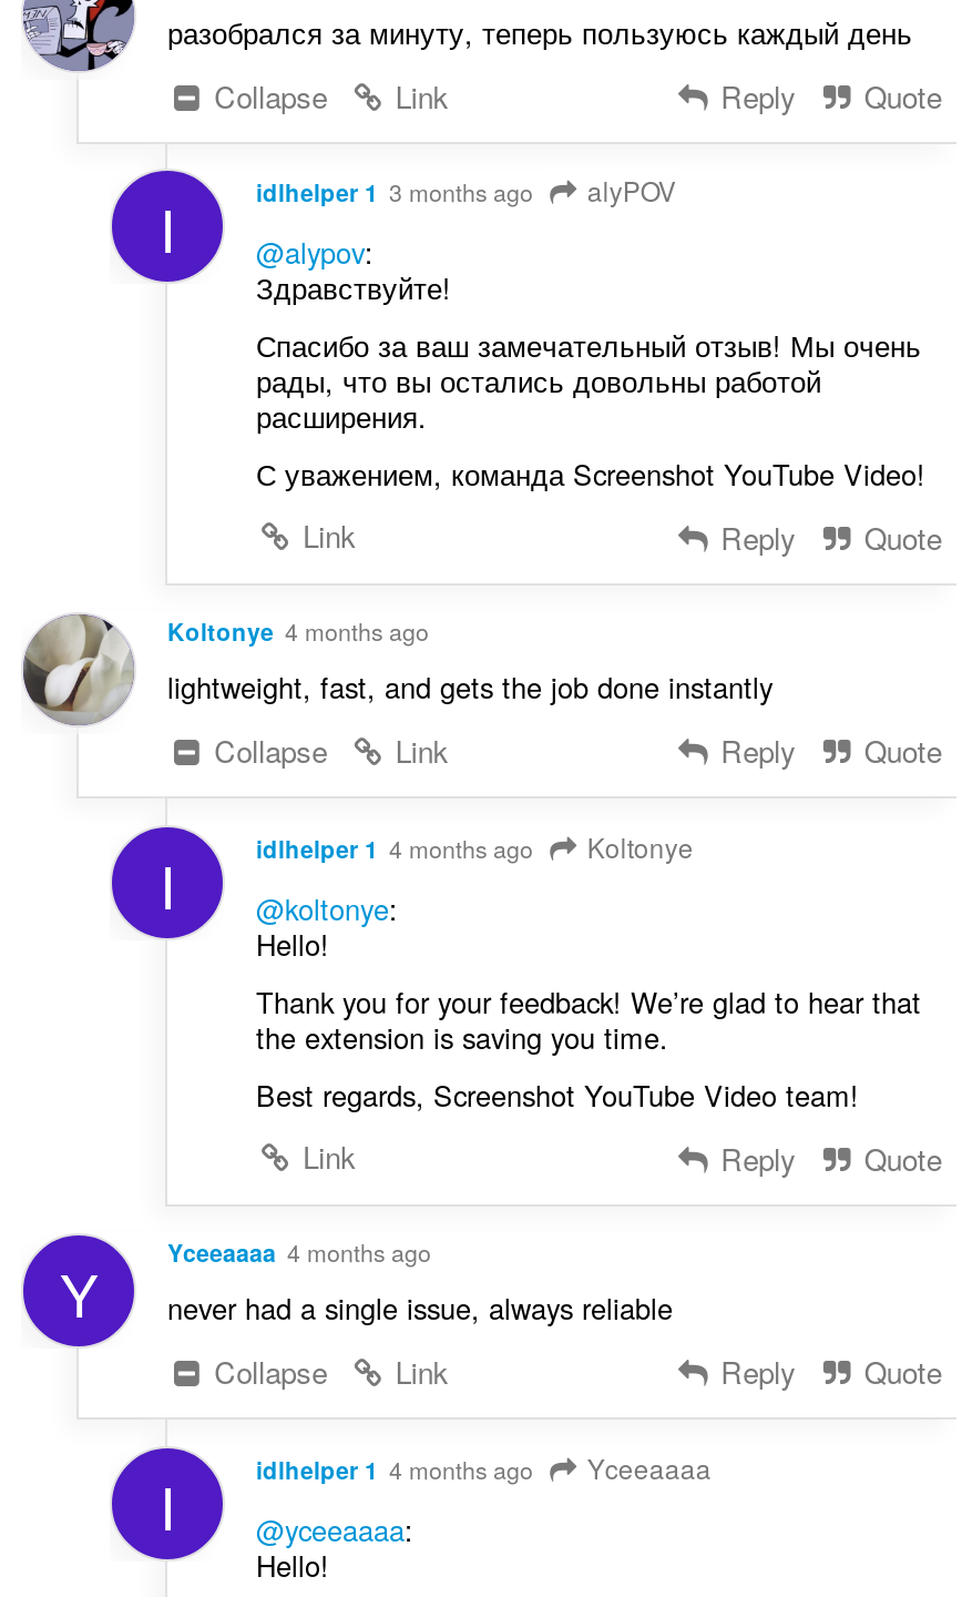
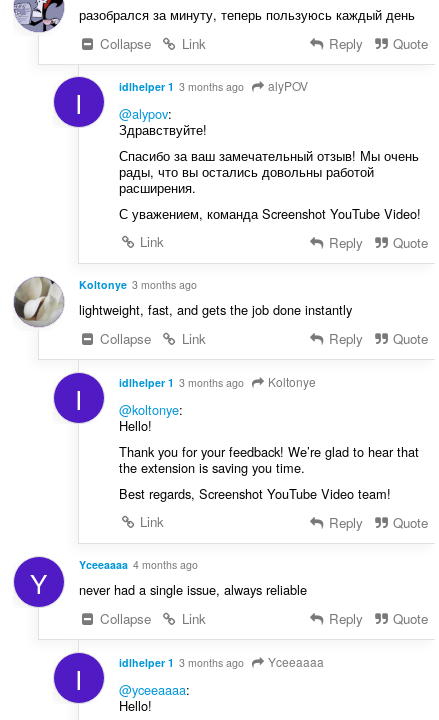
[167,615,429,648] Koltonye 4 months ago -> [79,277,197,292] Koltonye 3 months ago
[256,832,533,865] idlhelper 1 4 months ago -> [119,375,244,390] idlhelper 1 3 months ago
[256,1452,533,1485] idlhelper 1 4 months ago -> [119,654,244,669] idlhelper 1 3 months ago

